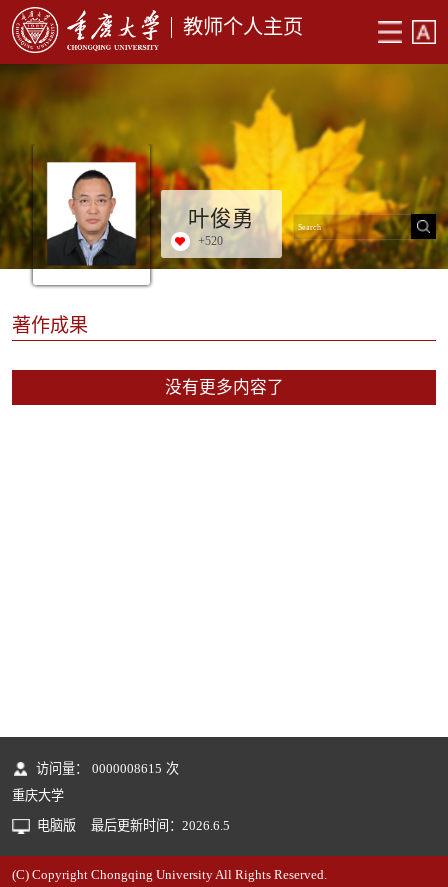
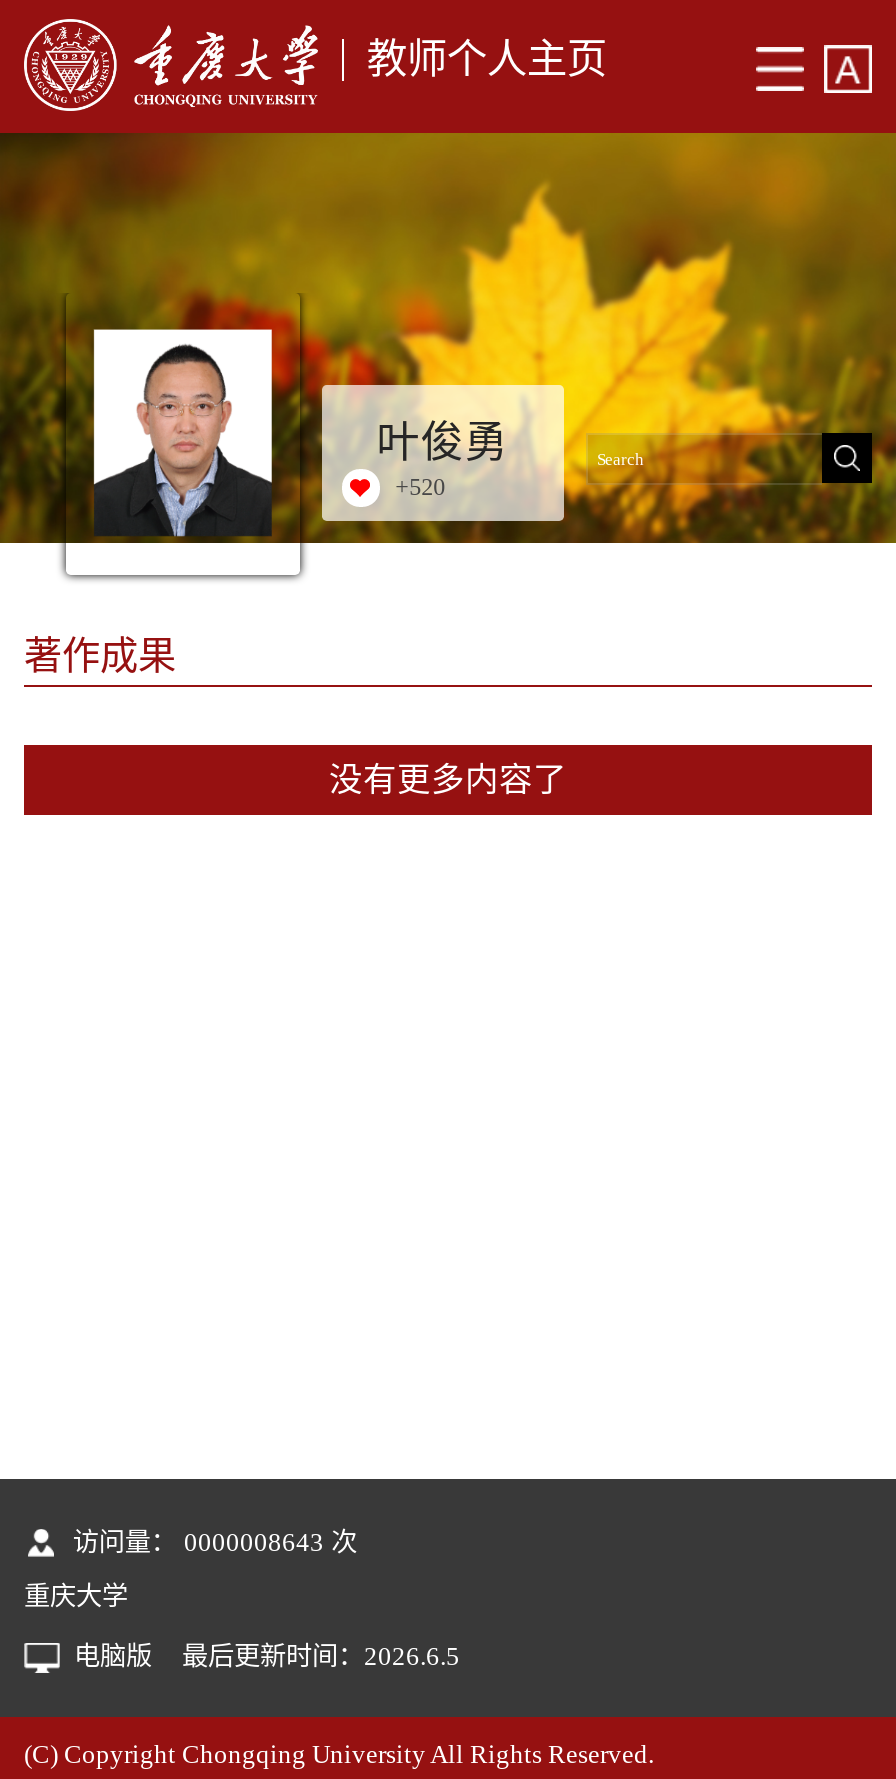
[36,761,179,776] 访问量： 0000008615 次 -> [73,1526,357,1556] 访问量： 0000008643 次

